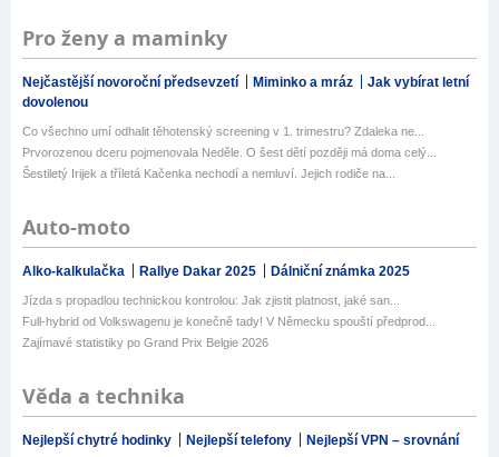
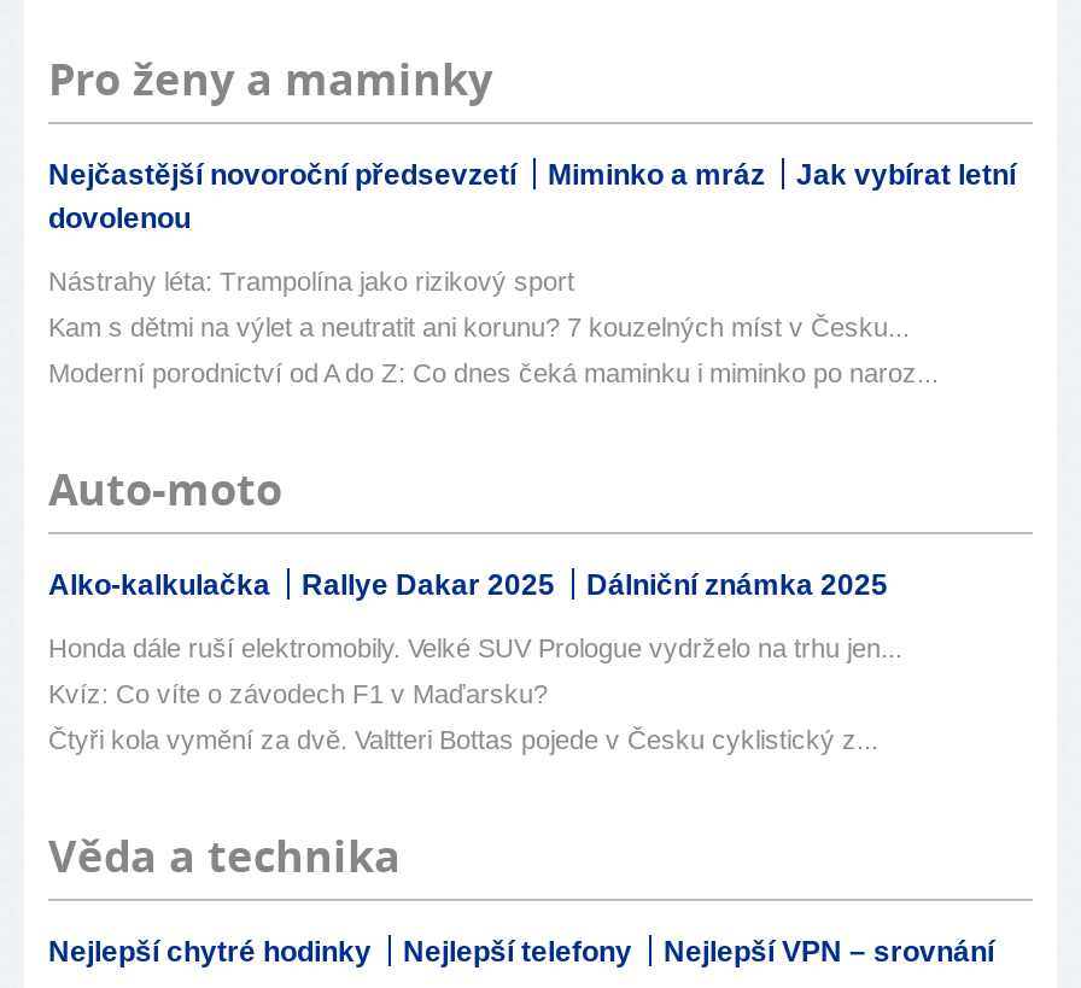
[22,124,424,137] Co všechno umí odhalit těhotenský screening v 1. trimestru? Zdaleka ne... -> [48,265,574,294] Nástrahy léta: Trampolína jako rizikový sport
[22,145,437,158] Prvorozenou dceru pojmenovala Neděle. O šest dětí později má doma celý... -> [48,311,910,340] Kam s dětmi na výlet a neutratit ani korunu? 7 kouzelných míst v Česku...
[22,166,395,180] Šestiletý Irijek a tříletá Kačenka nechodí a nemluví. Jejich rodiče na... -> [48,357,939,386] Moderní porodnictví od A do Z: Co dnes čeká maminku i miminko po naroz...
[22,293,400,306] Jízda s propadlou technickou kontrolou: Jak zjistit platnost, jaké san... -> [48,632,902,661] Honda dále ruší elektromobily. Velké SUV Prologue vydrželo na trhu jen...
[22,314,436,327] Full-hybrid od Volkswagenu je konečně tady! V Německu spouští předprod... -> [48,678,548,707] Kvíz: Co víte o závodech F1 v Maďarsku?
[22,335,268,349] Zajímavé statistiky po Grand Prix Belgie 2026 -> [48,724,878,753] Čtyři kola vymění za dvě. Valtteri Bottas pojede v Česku cyklistický z...

